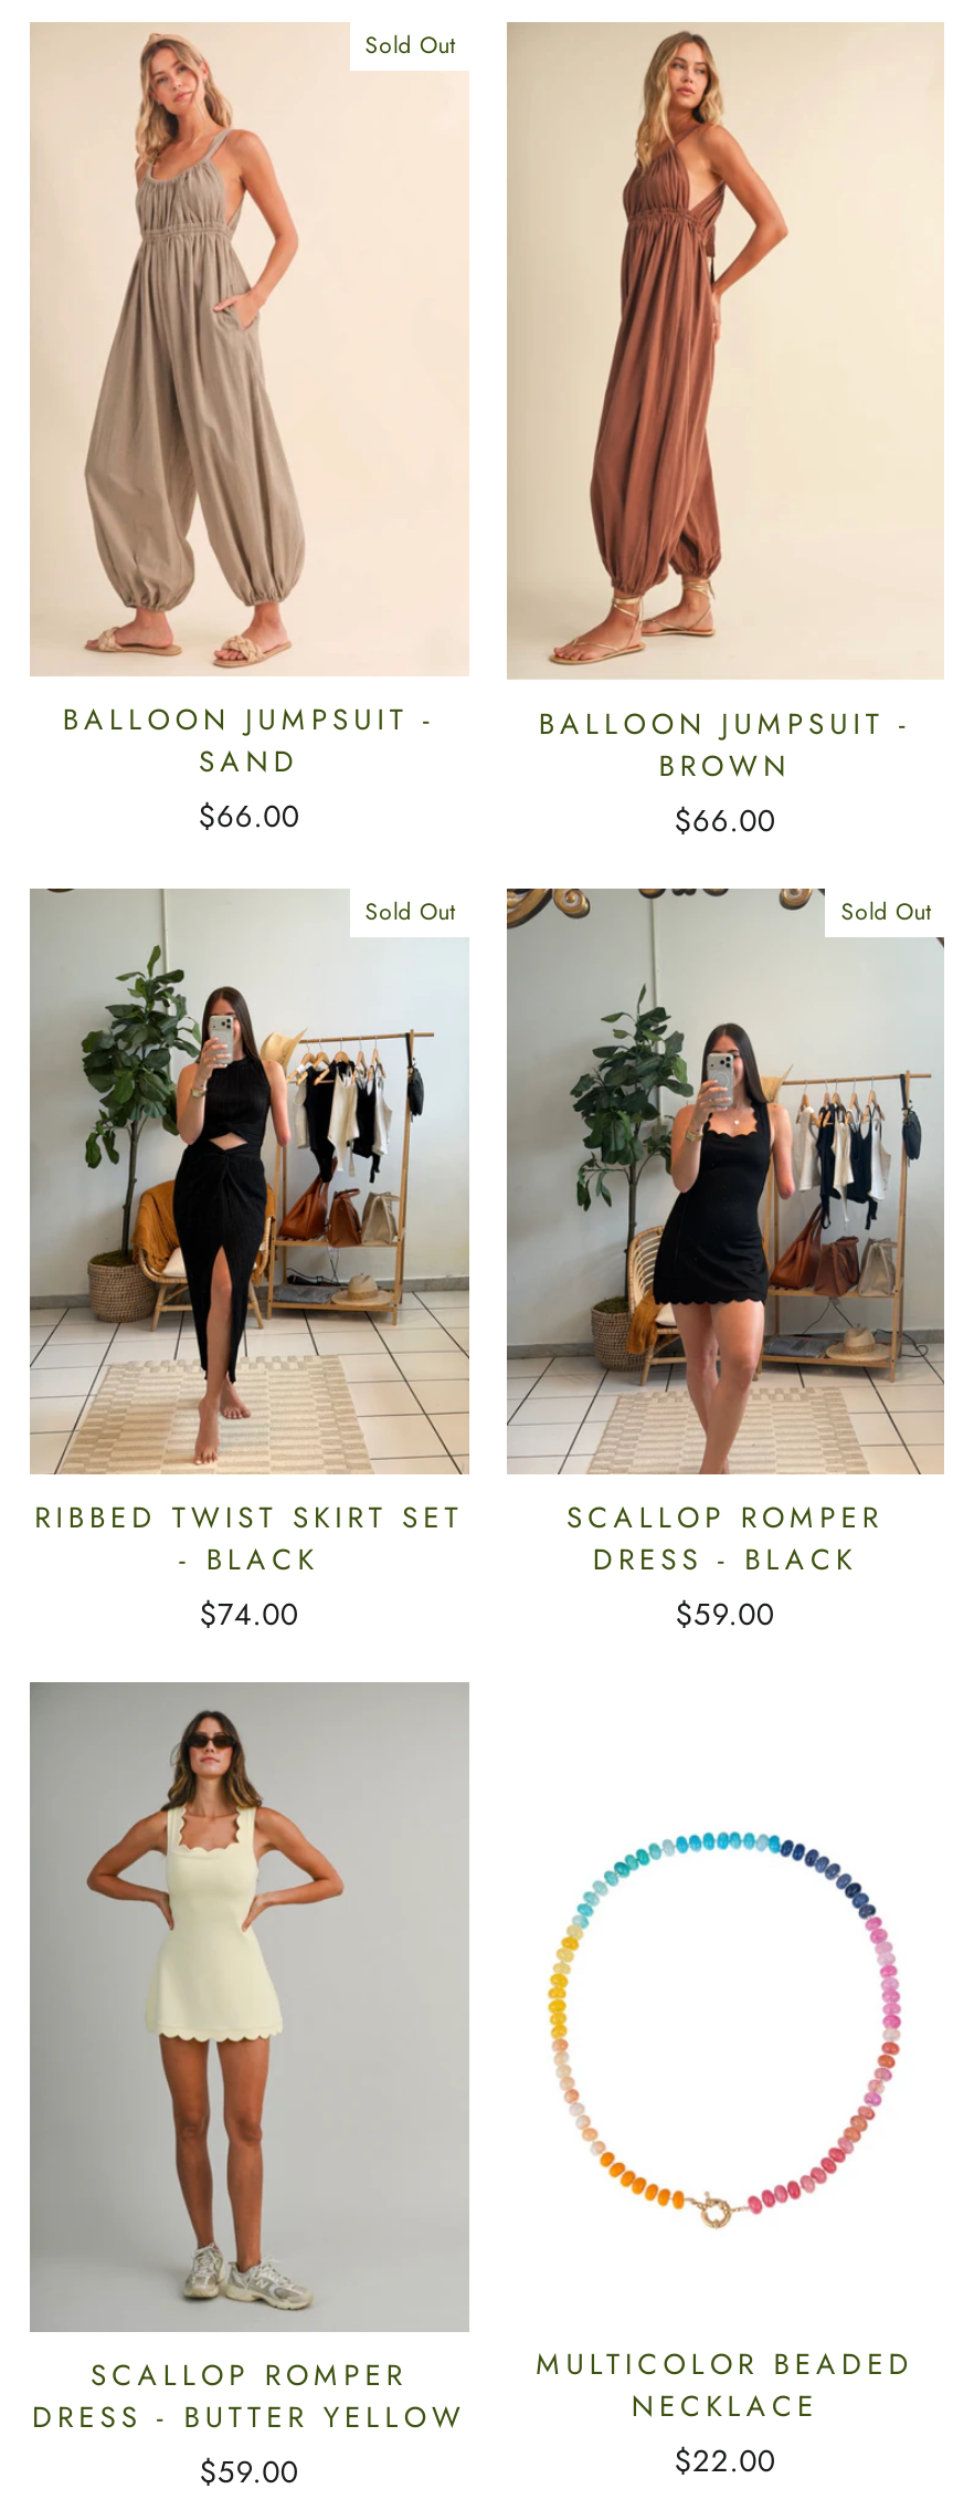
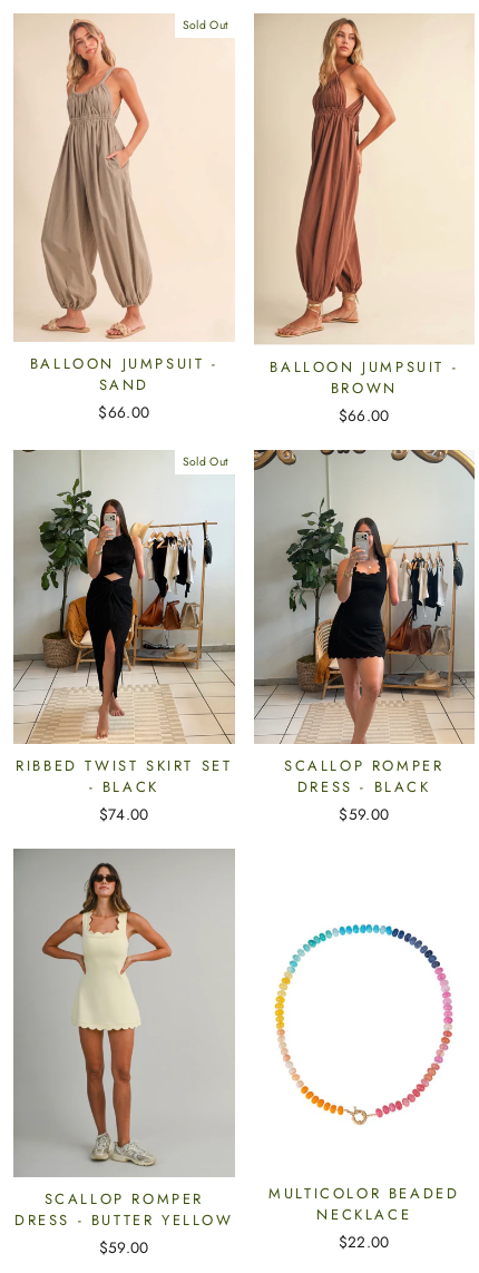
[841,895,933,928] Sold Out -> none

